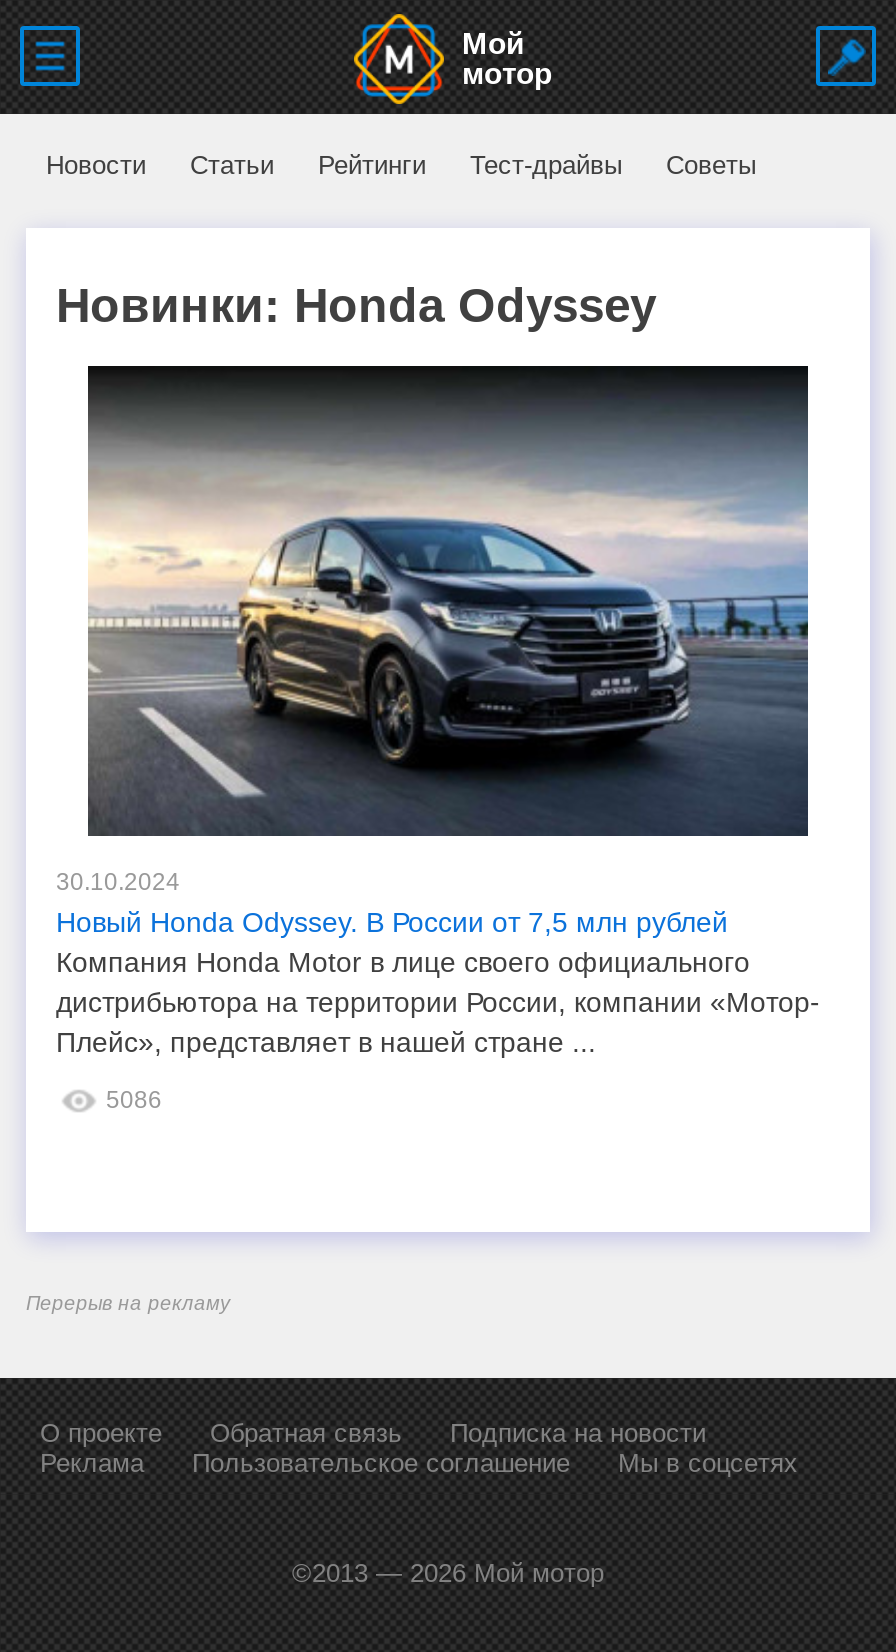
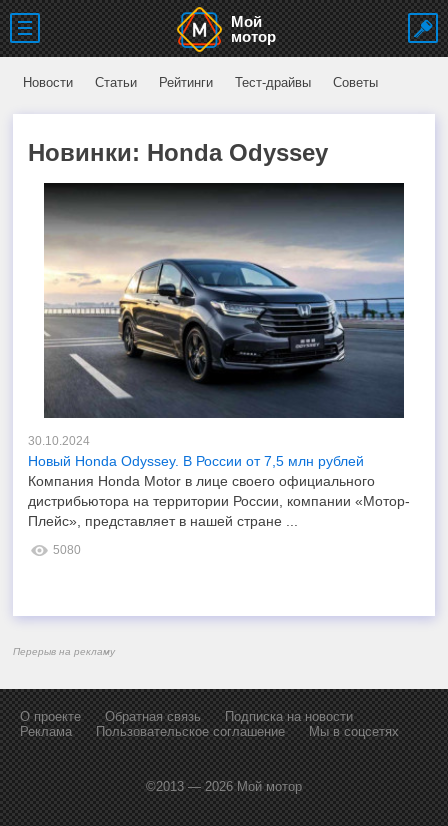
[106,1086,162,1114] 5086 -> [53,543,81,557] 5080

